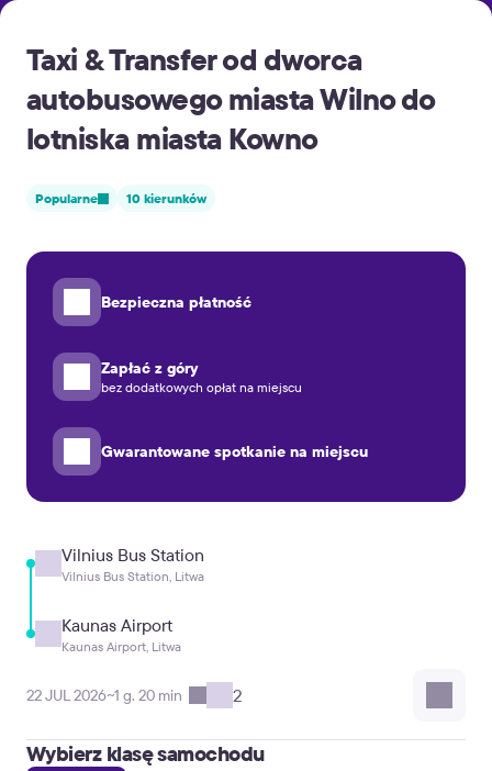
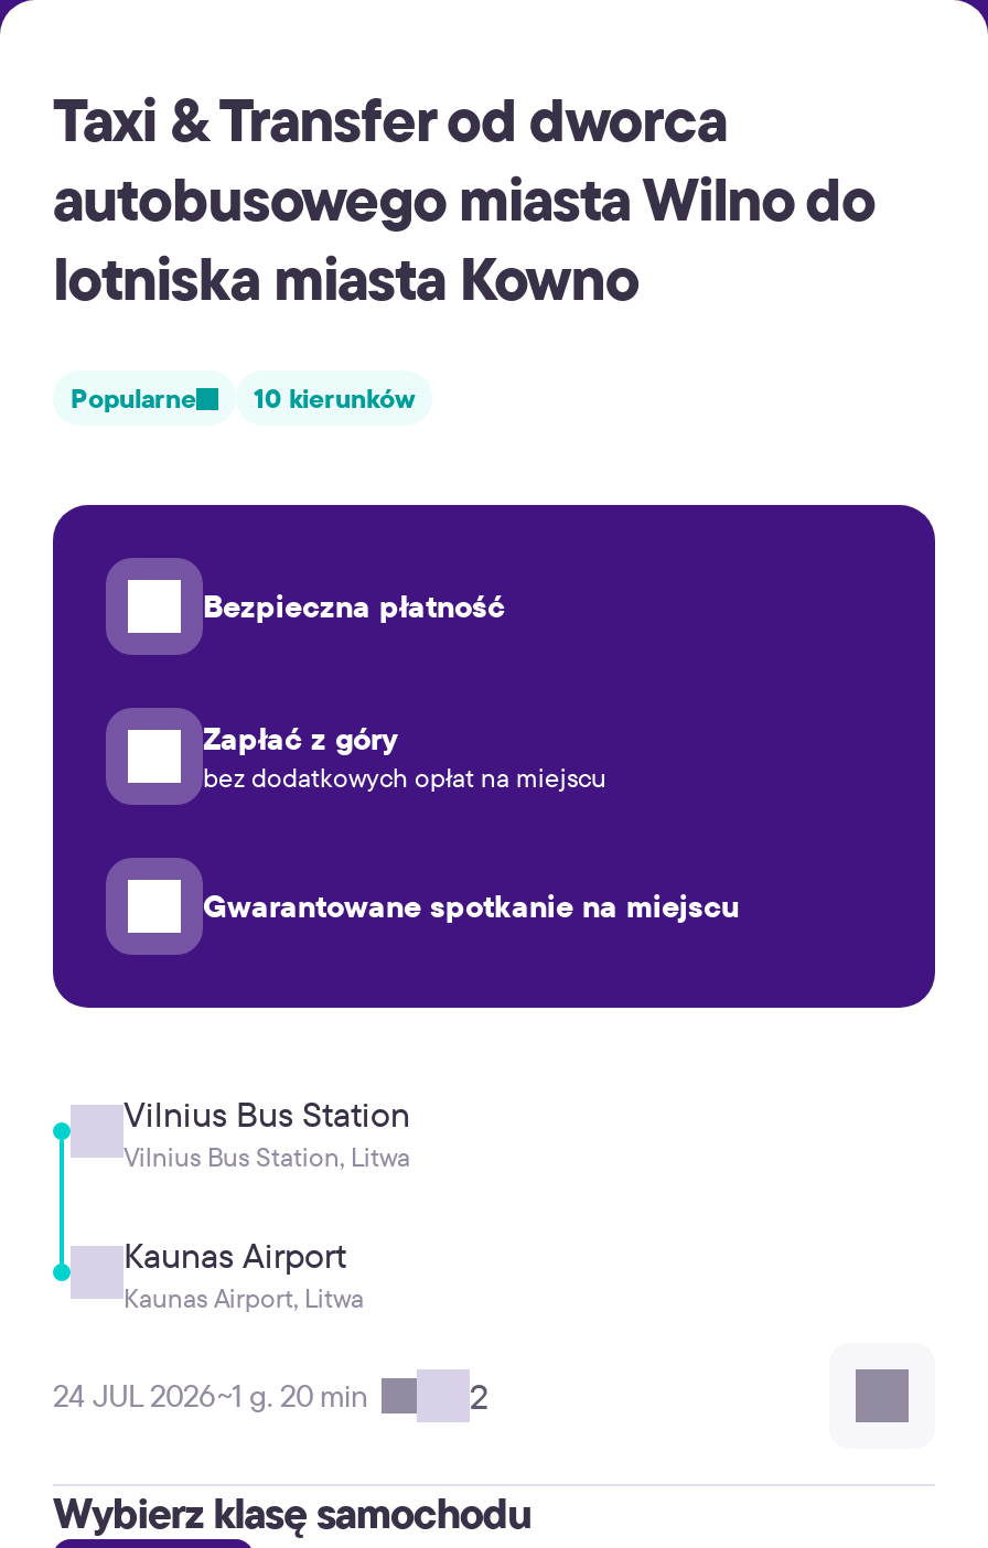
[26,685,189,705] 22 JUL 2026~1 g. 20 min -> [53,1376,382,1416] 24 JUL 2026~1 g. 20 min

